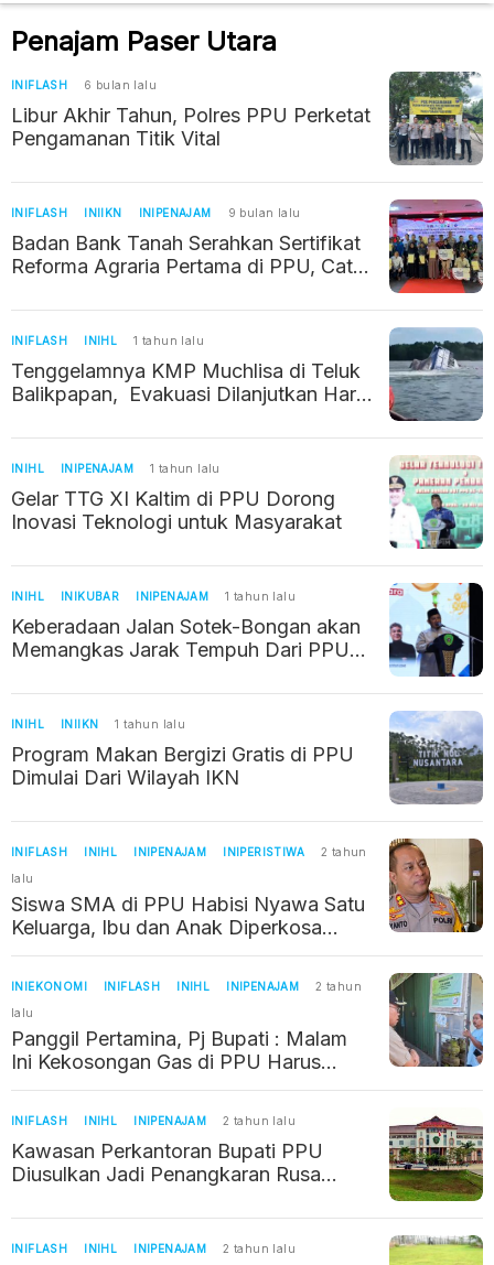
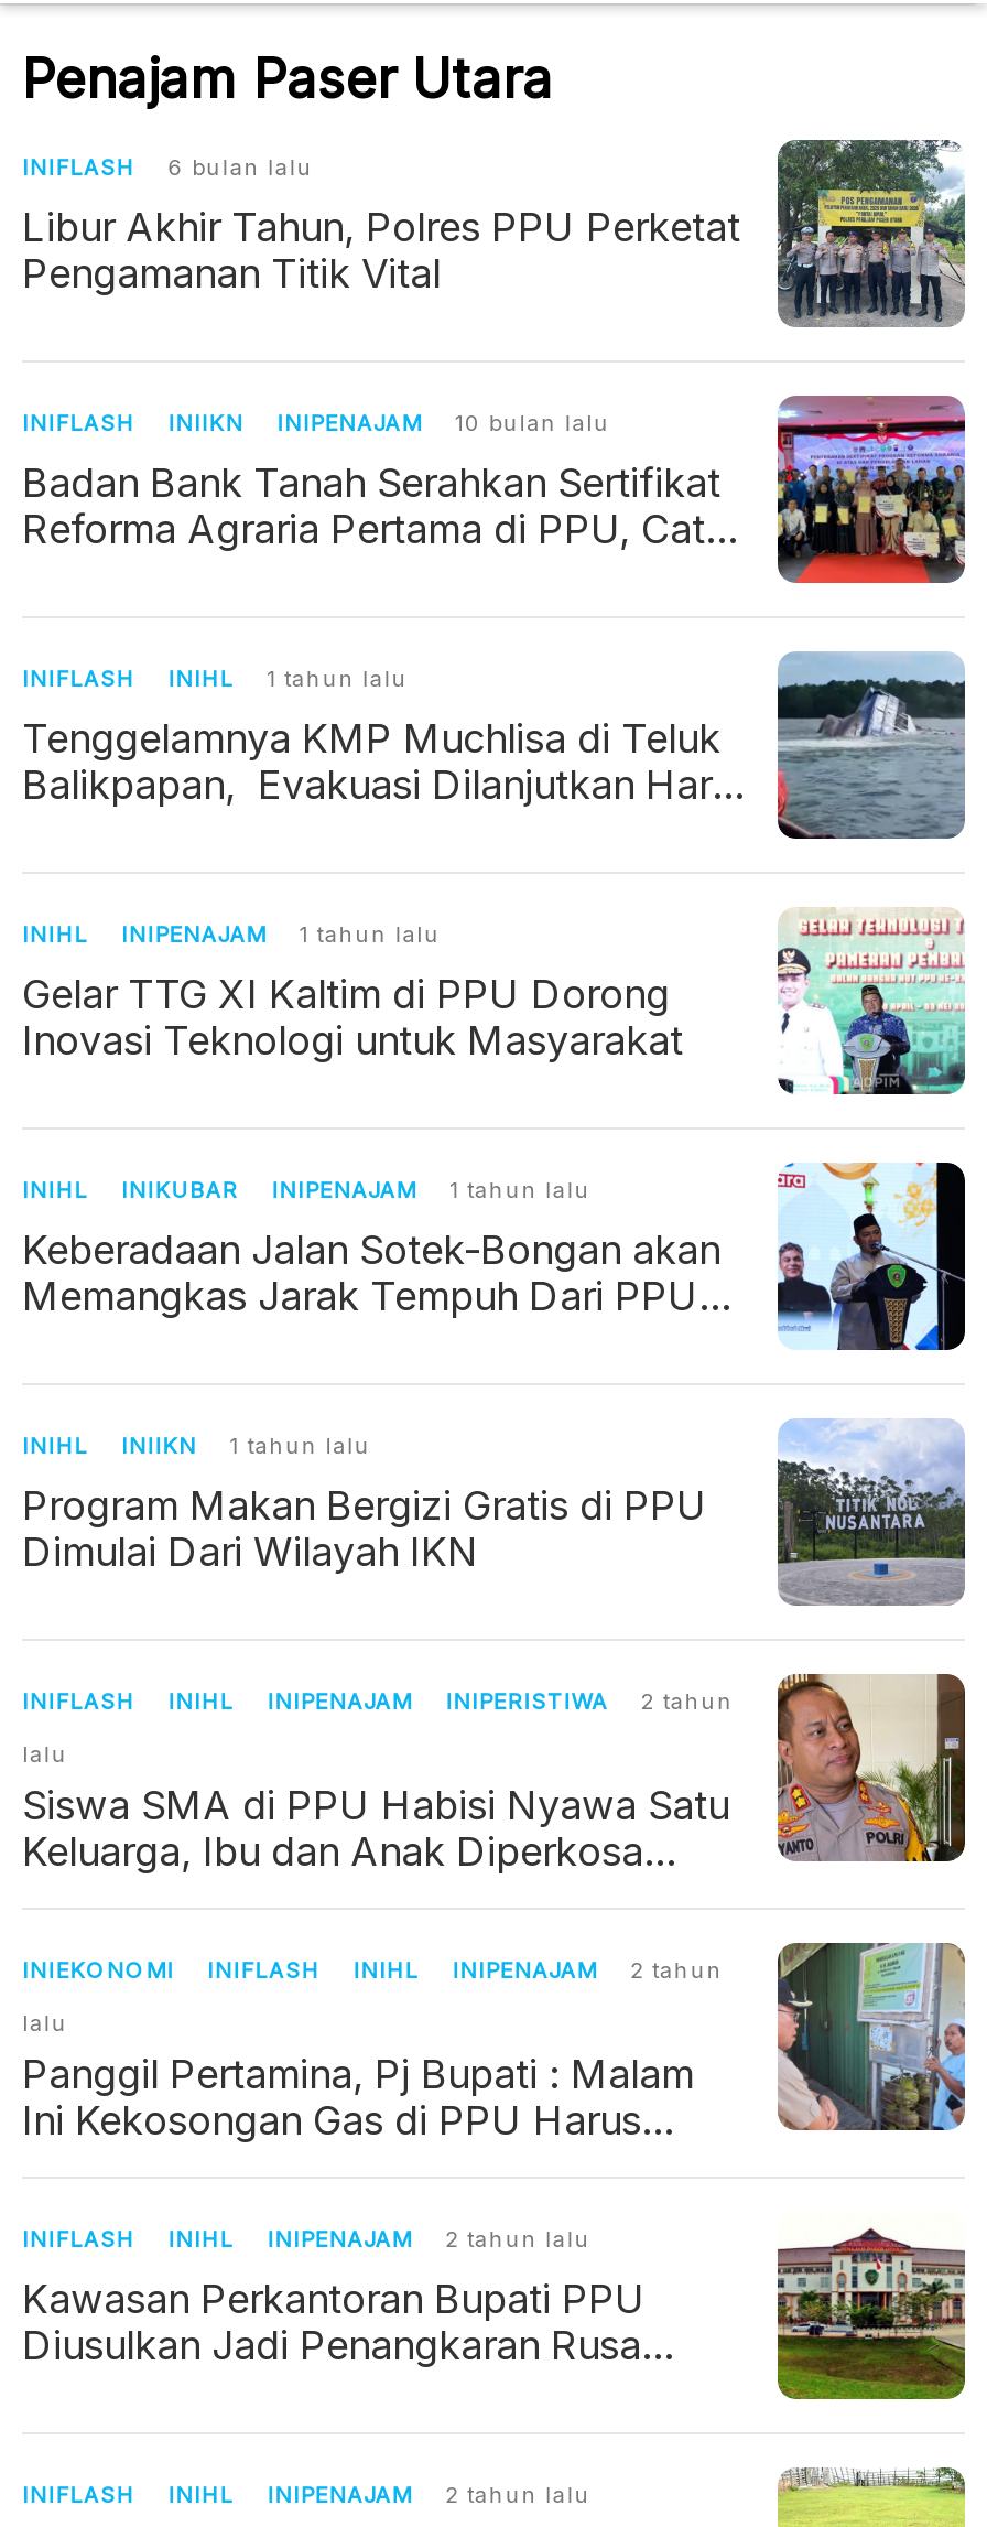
[11,206,300,219] INIFLASH INIIKN INIPENAJAM 9 bulan lalu -> [22,409,610,435] INIFLASH INIIKN INIPENAJAM 10 bulan lalu

